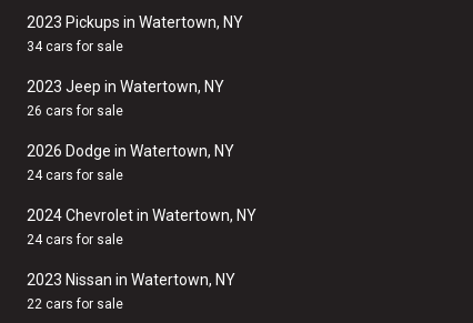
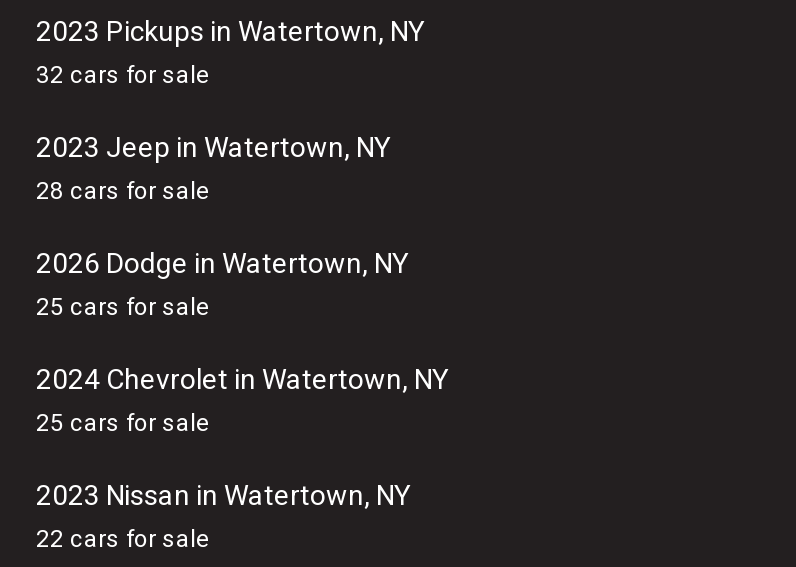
[27,39,123,54] 34 cars for sale -> [36,61,210,89] 32 cars for sale
[27,103,123,119] 26 cars for sale -> [36,177,210,205] 28 cars for sale
[27,168,123,183] 24 cars for sale -> [36,293,210,321] 25 cars for sale
[27,232,123,248] 24 cars for sale -> [36,409,210,437] 25 cars for sale

